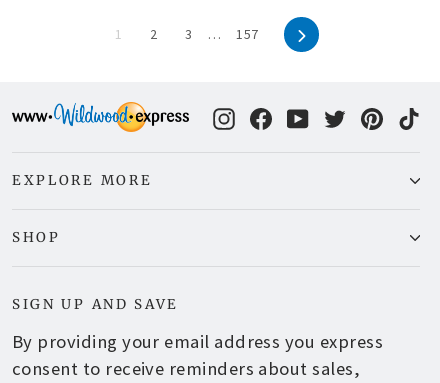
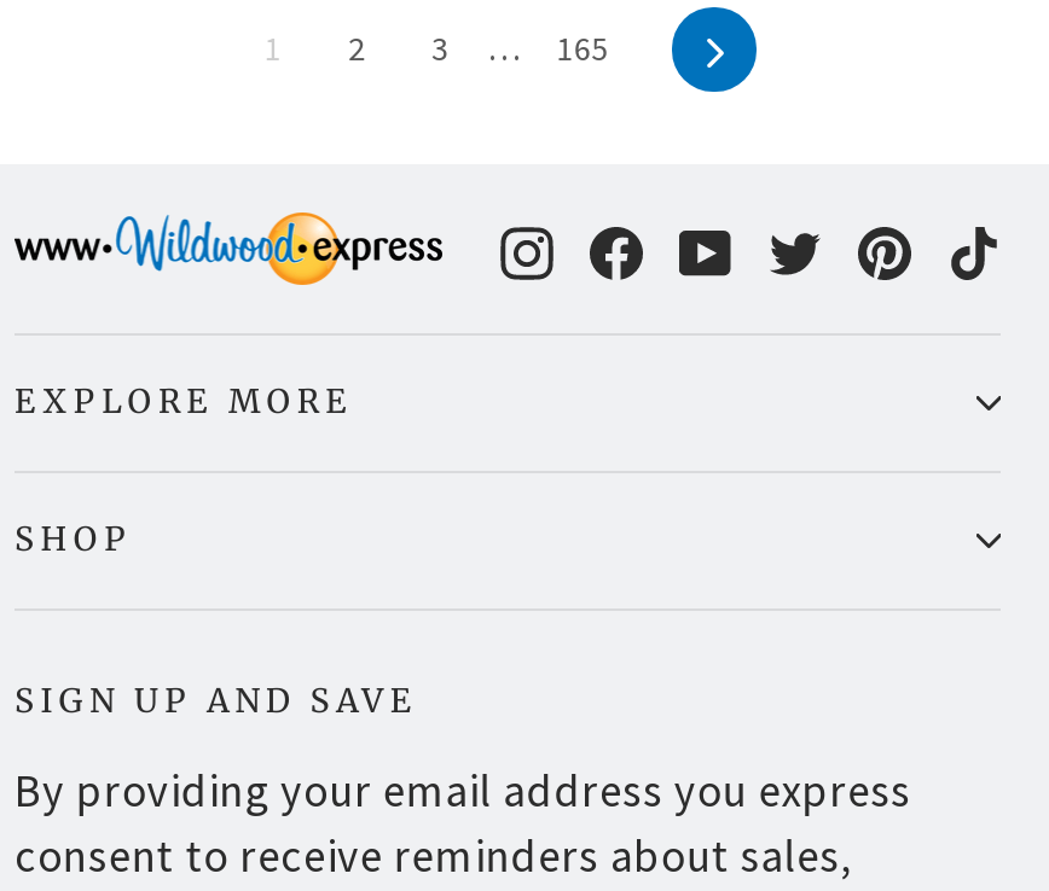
[236,25,258,43] 157 -> [556,27,610,70] 165

